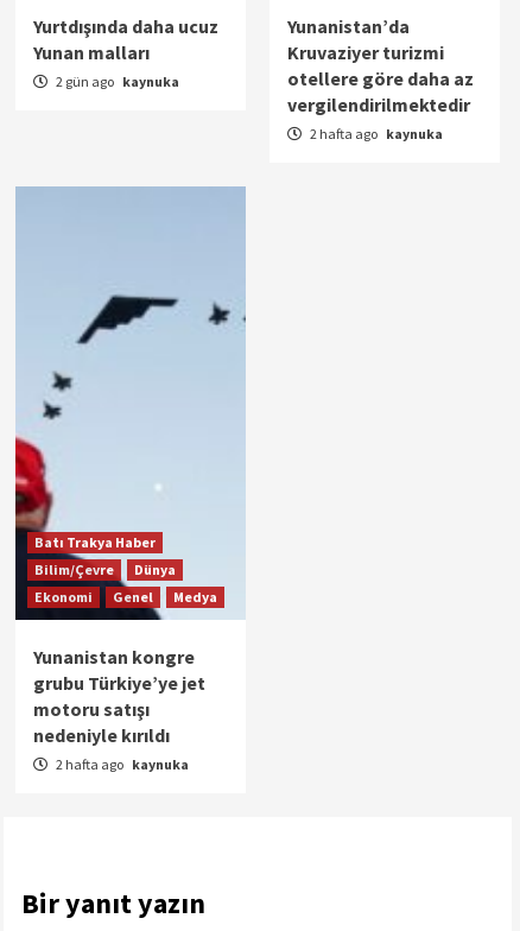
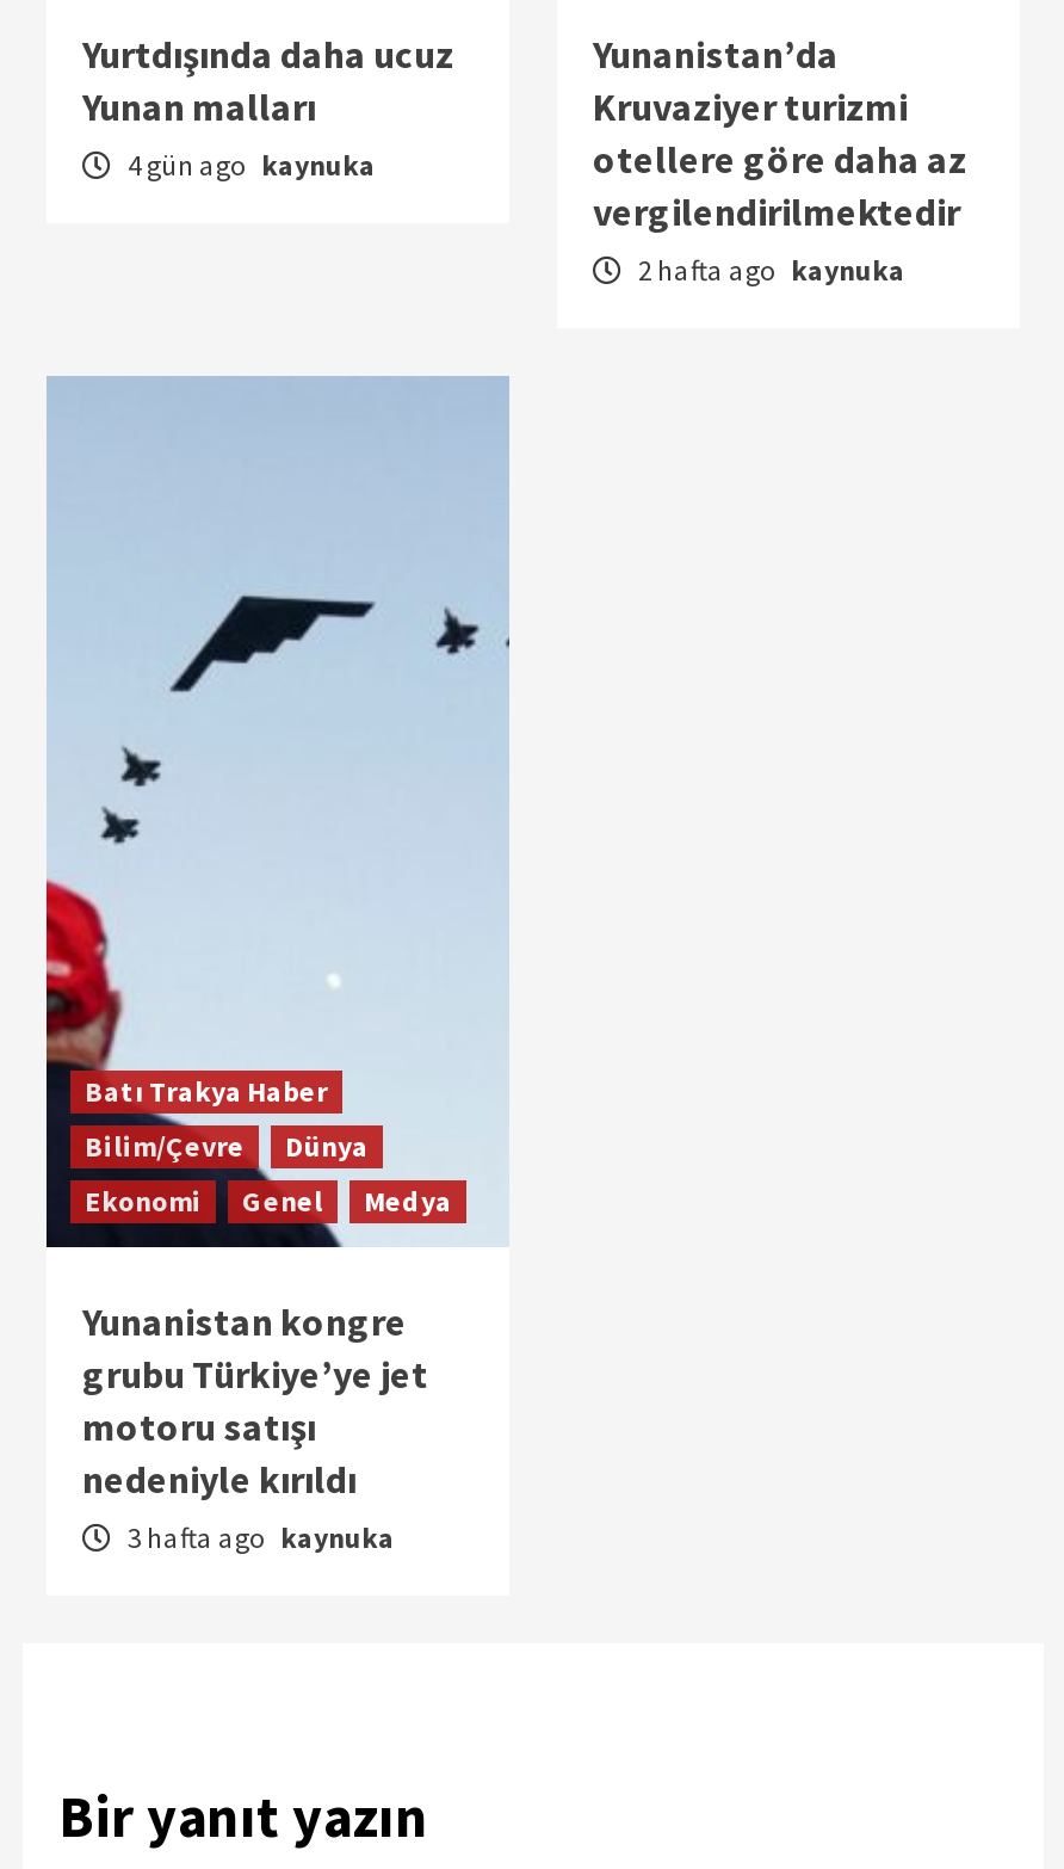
[53,72,179,90] 2 gün ago kaynuka -> [123,146,376,181] 4 gün ago kaynuka
[53,755,189,772] 2 hafta ago kaynuka -> [123,1518,395,1554] 3 hafta ago kaynuka

